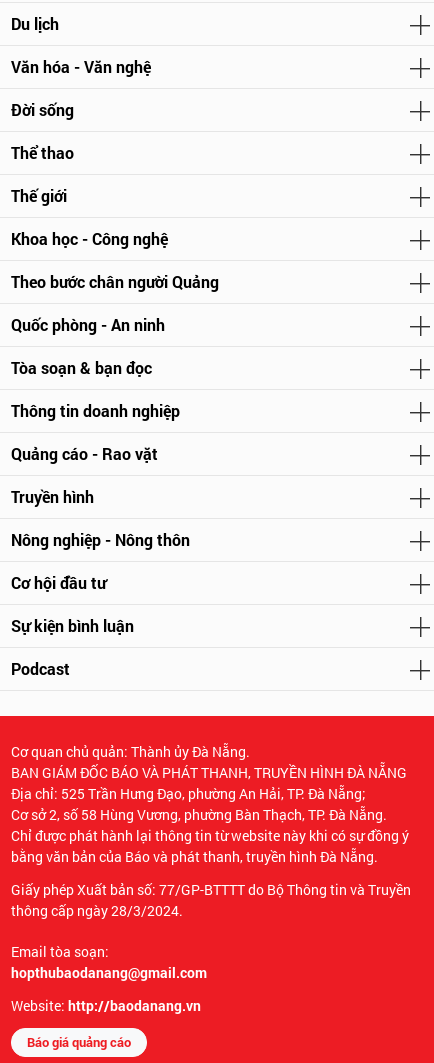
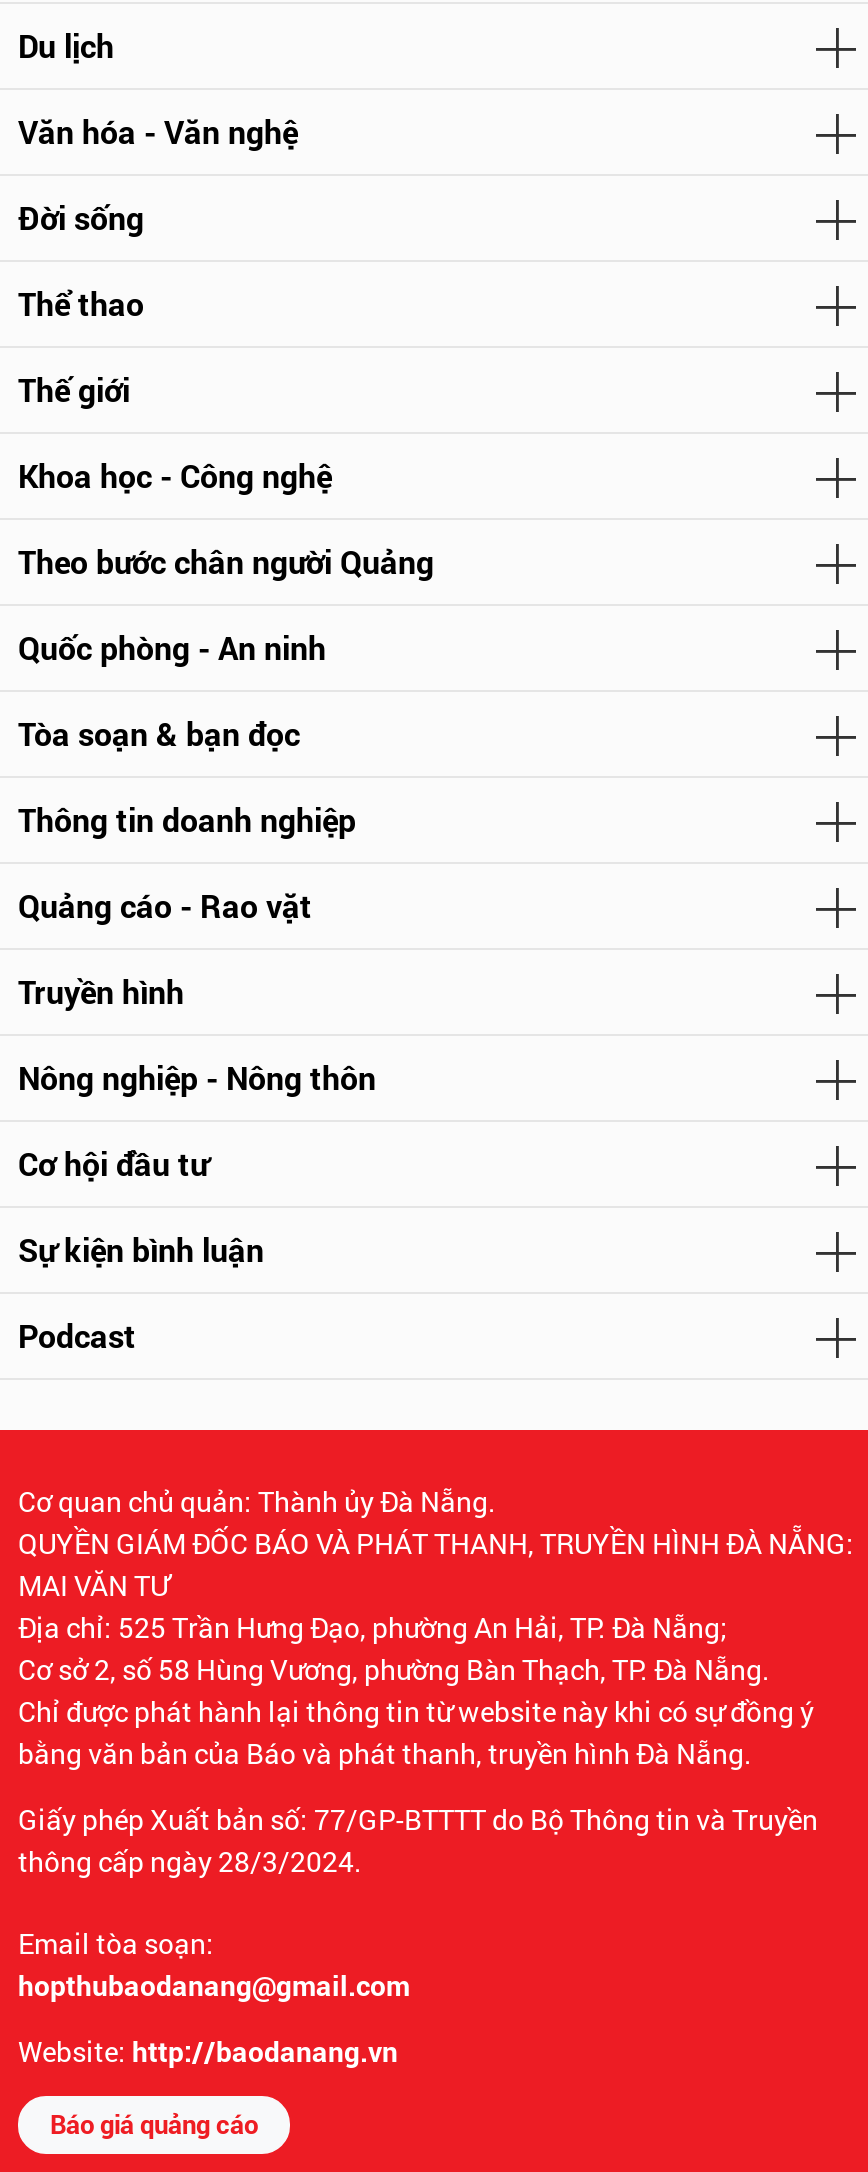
[11,763,407,782] BAN GIÁM ĐỐC BÁO VÀ PHÁT THANH, TRUYỀN HÌNH ĐÀ NẴNG -> [18,1524,854,1604] QUYỀN GIÁM ĐỐC BÁO VÀ PHÁT THANH, TRUYỀN HÌNH ĐÀ NẴNG: | MAI VĂN TƯ

